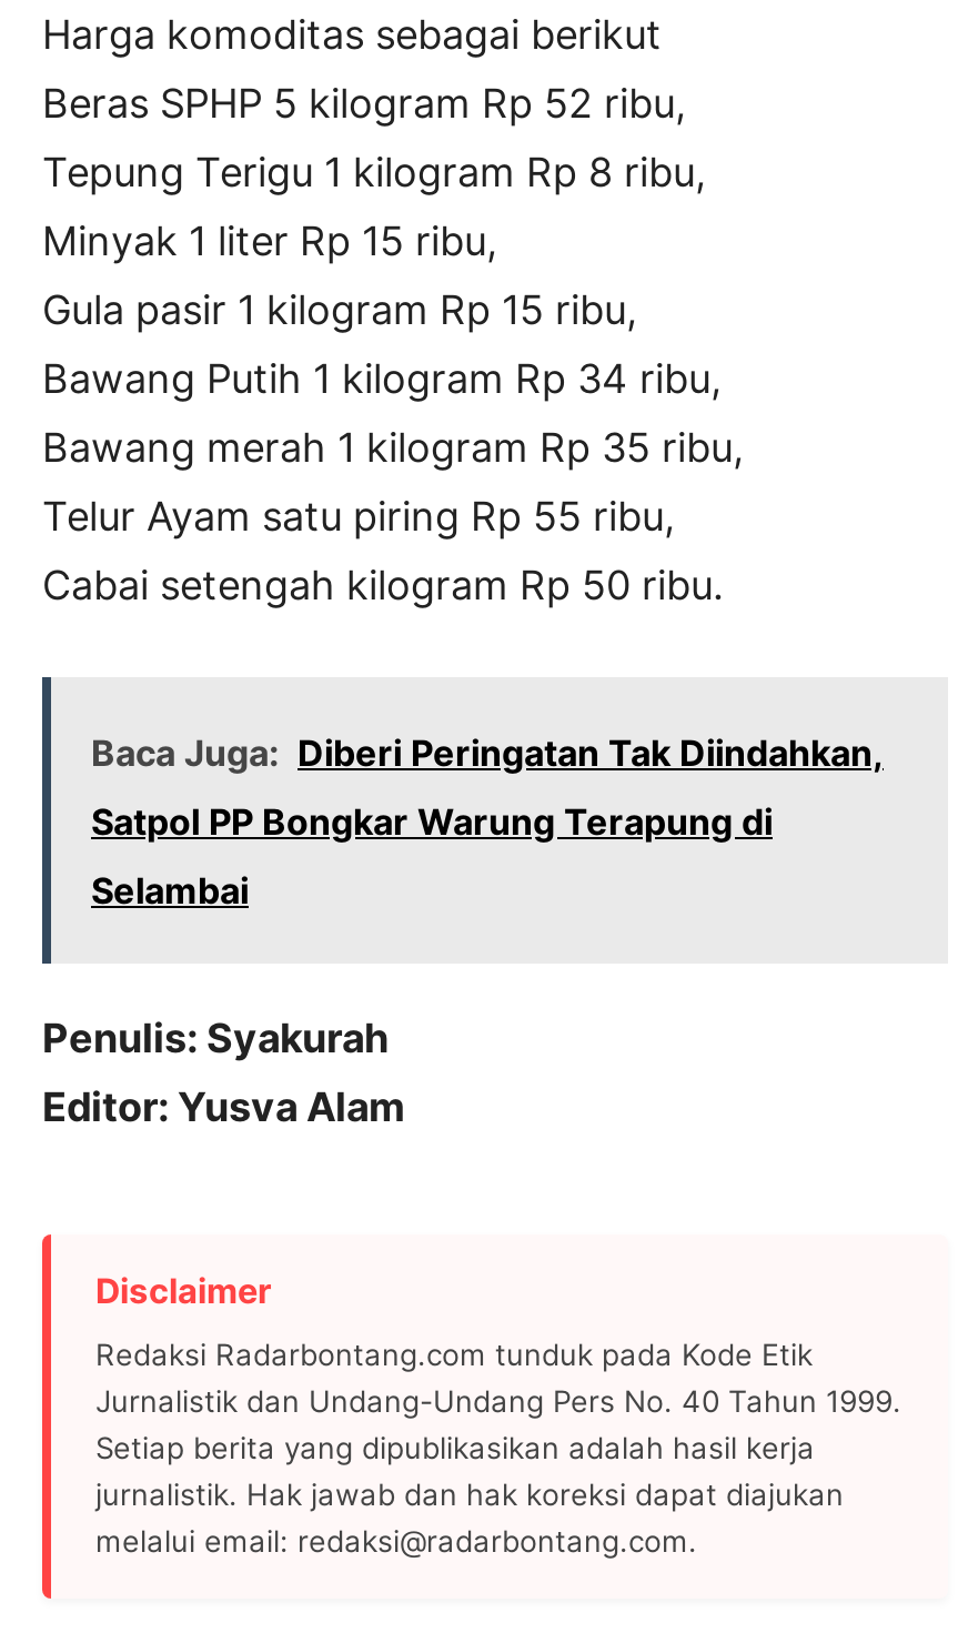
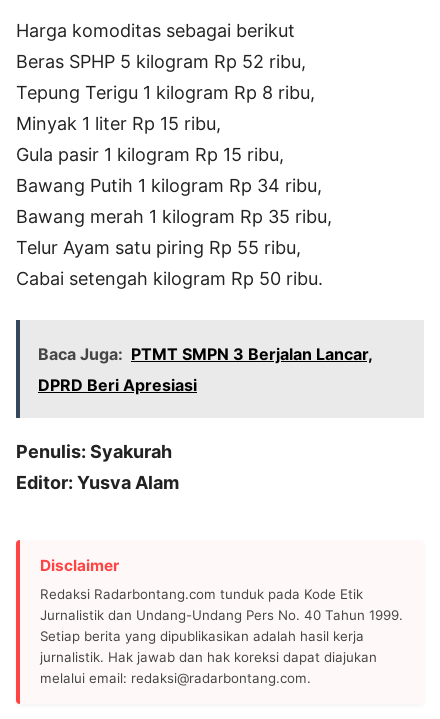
[91,731,884,913] Baca Juga: Diberi Peringatan Tak Diindahkan, | Satpol PP Bongkar Warung Terapung di | Selambai -> [38,344,373,395] Baca Juga: PTMT SMPN 3 Berjalan Lancar, | DPRD Beri Apresiasi

